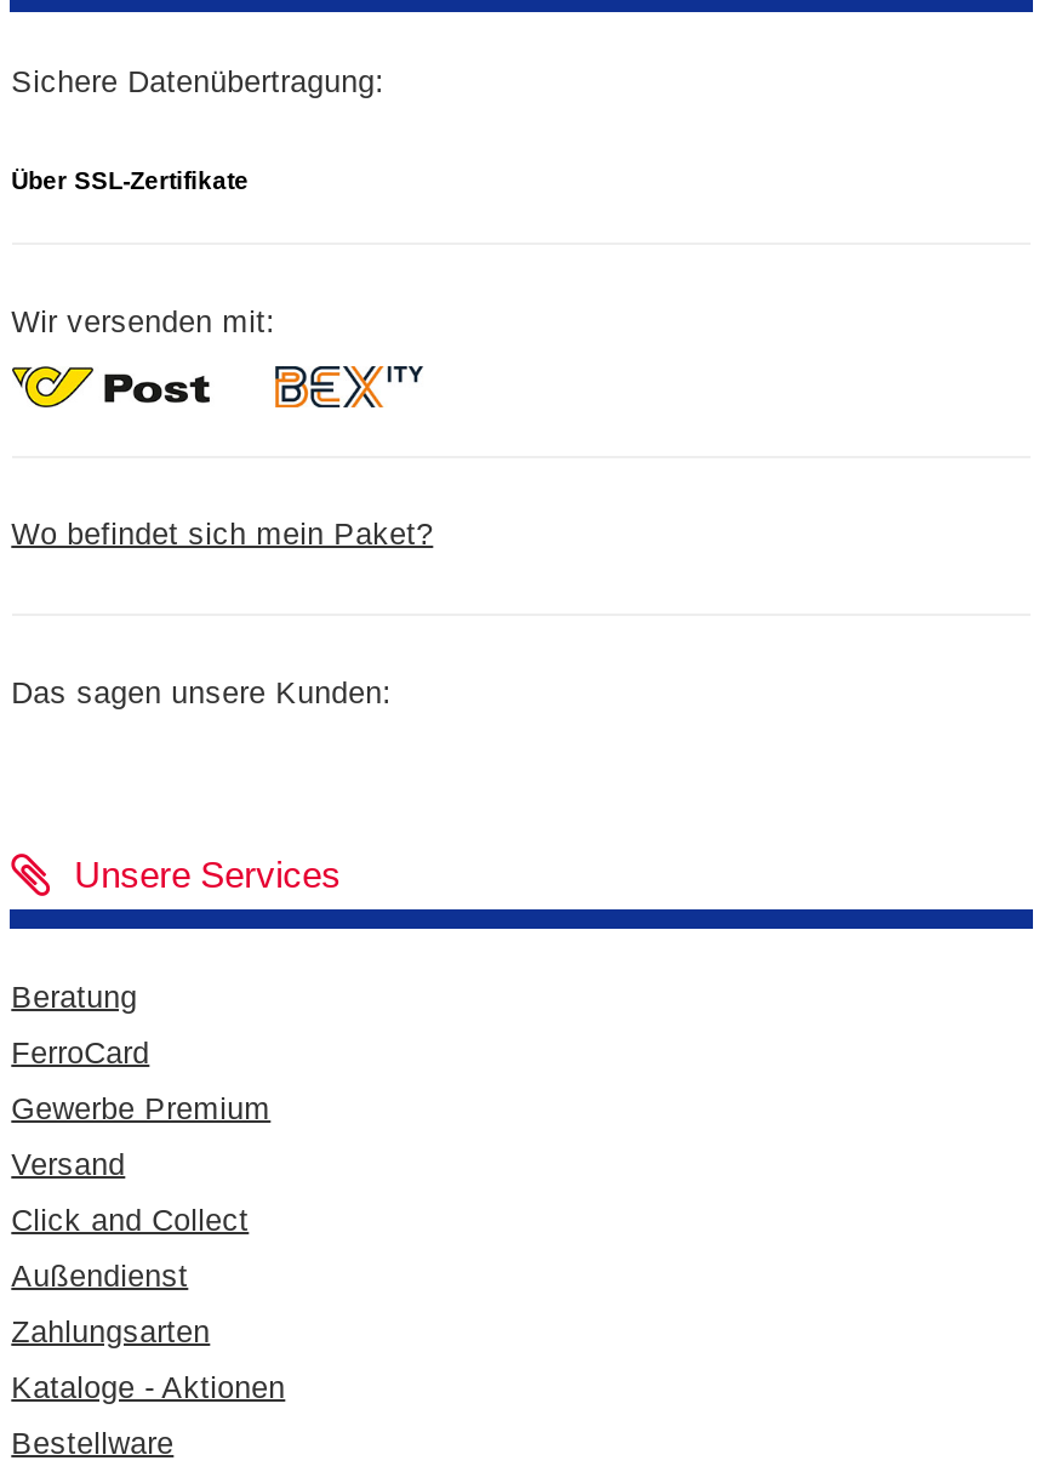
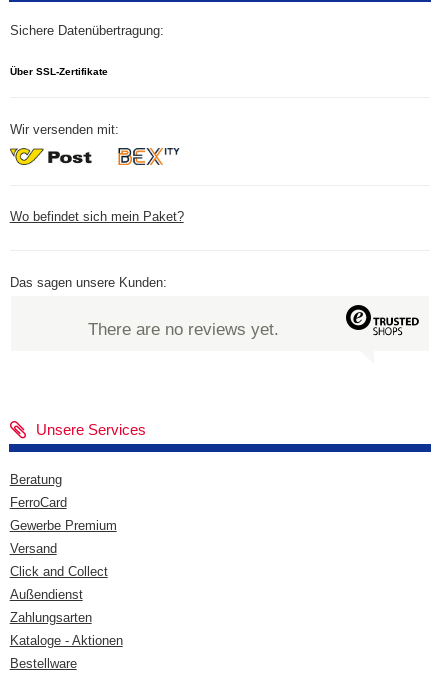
none -> [88,320,279,339] There are no reviews yet.
none -> [345,304,420,337] [image]

